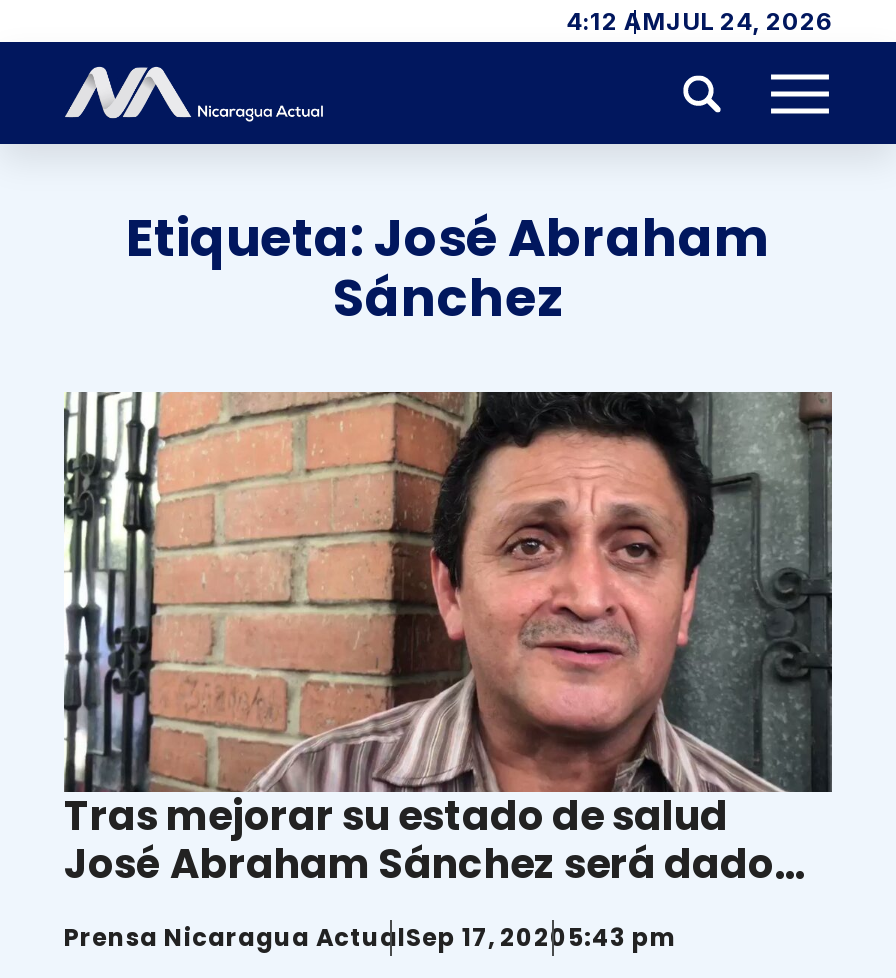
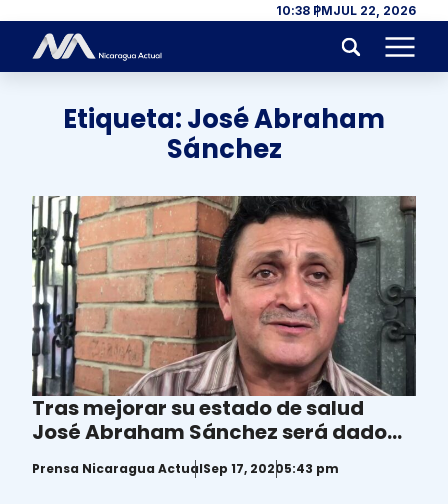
[566,5,832,35] 4:12 AMJUL 24, 2026 -> [276,3,416,18] 10:38 PMJUL 22, 2026

